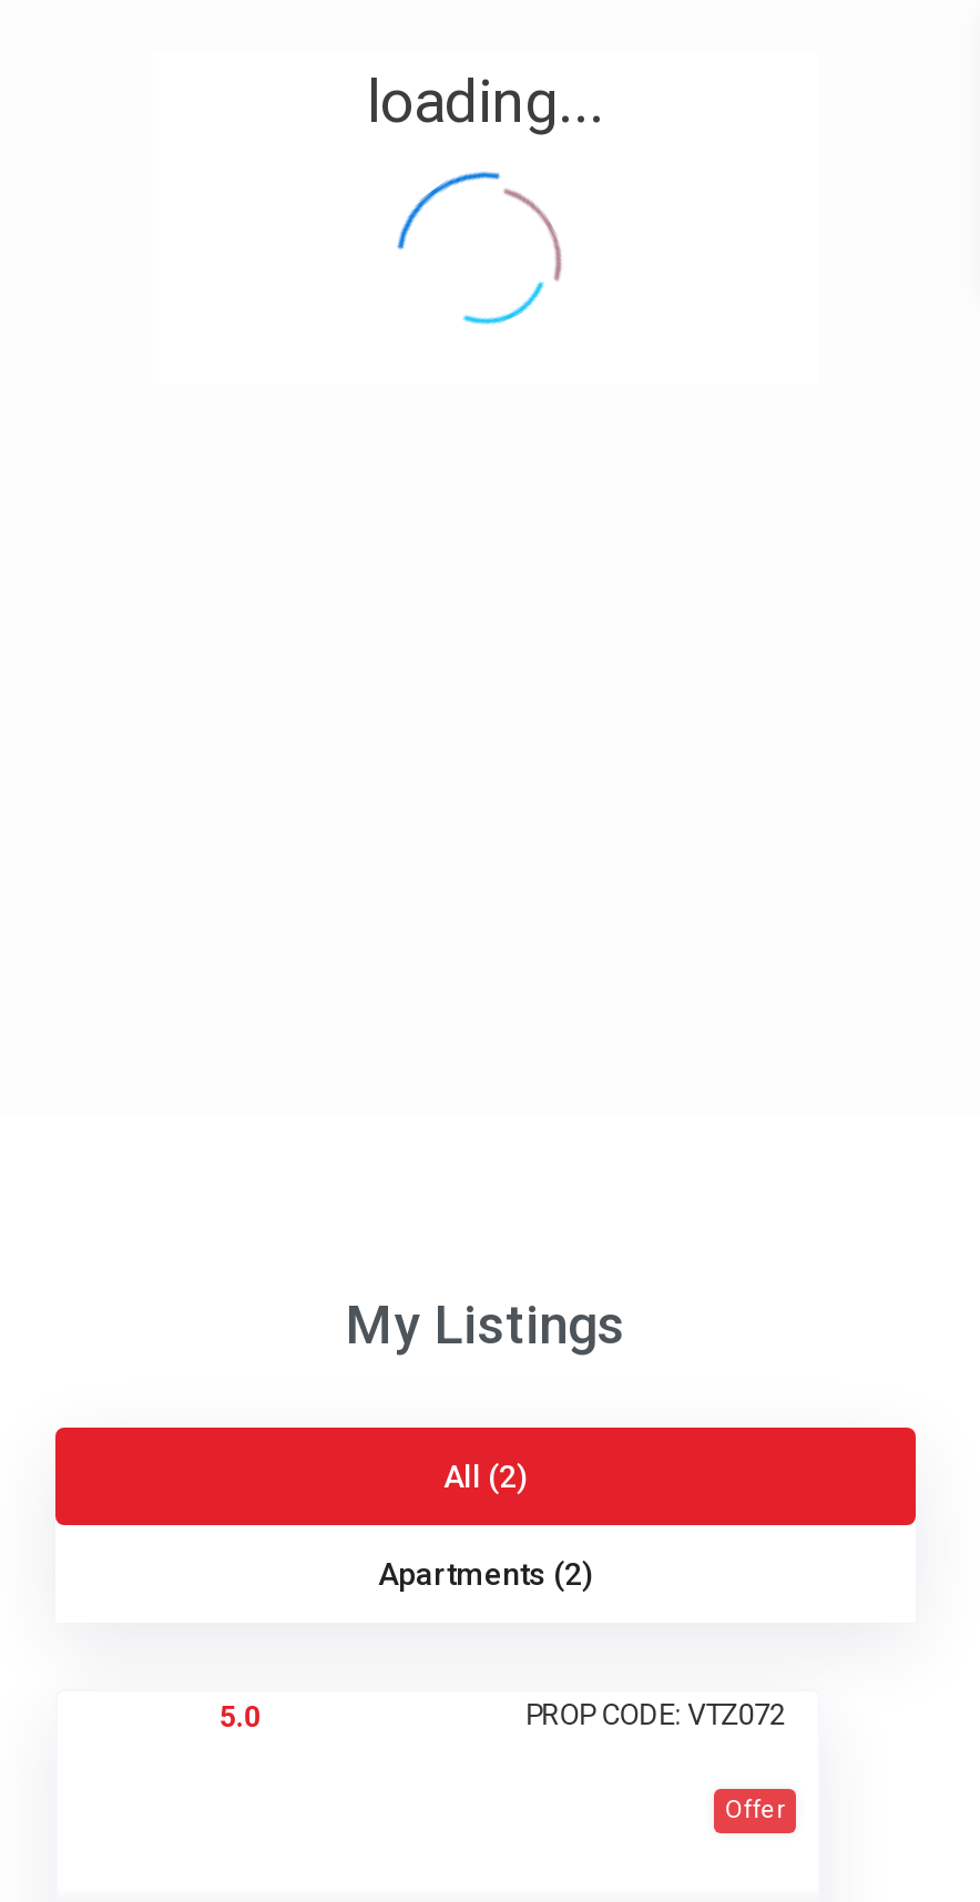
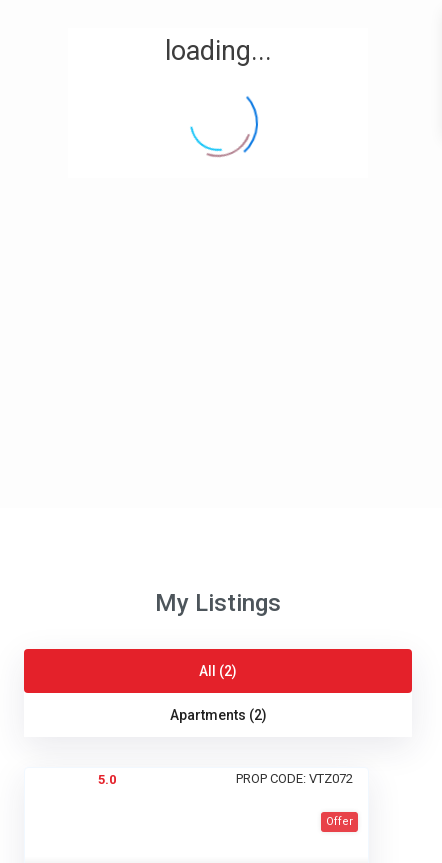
[397,171,574,337] [image] -> [179,83,259,158] [image]

